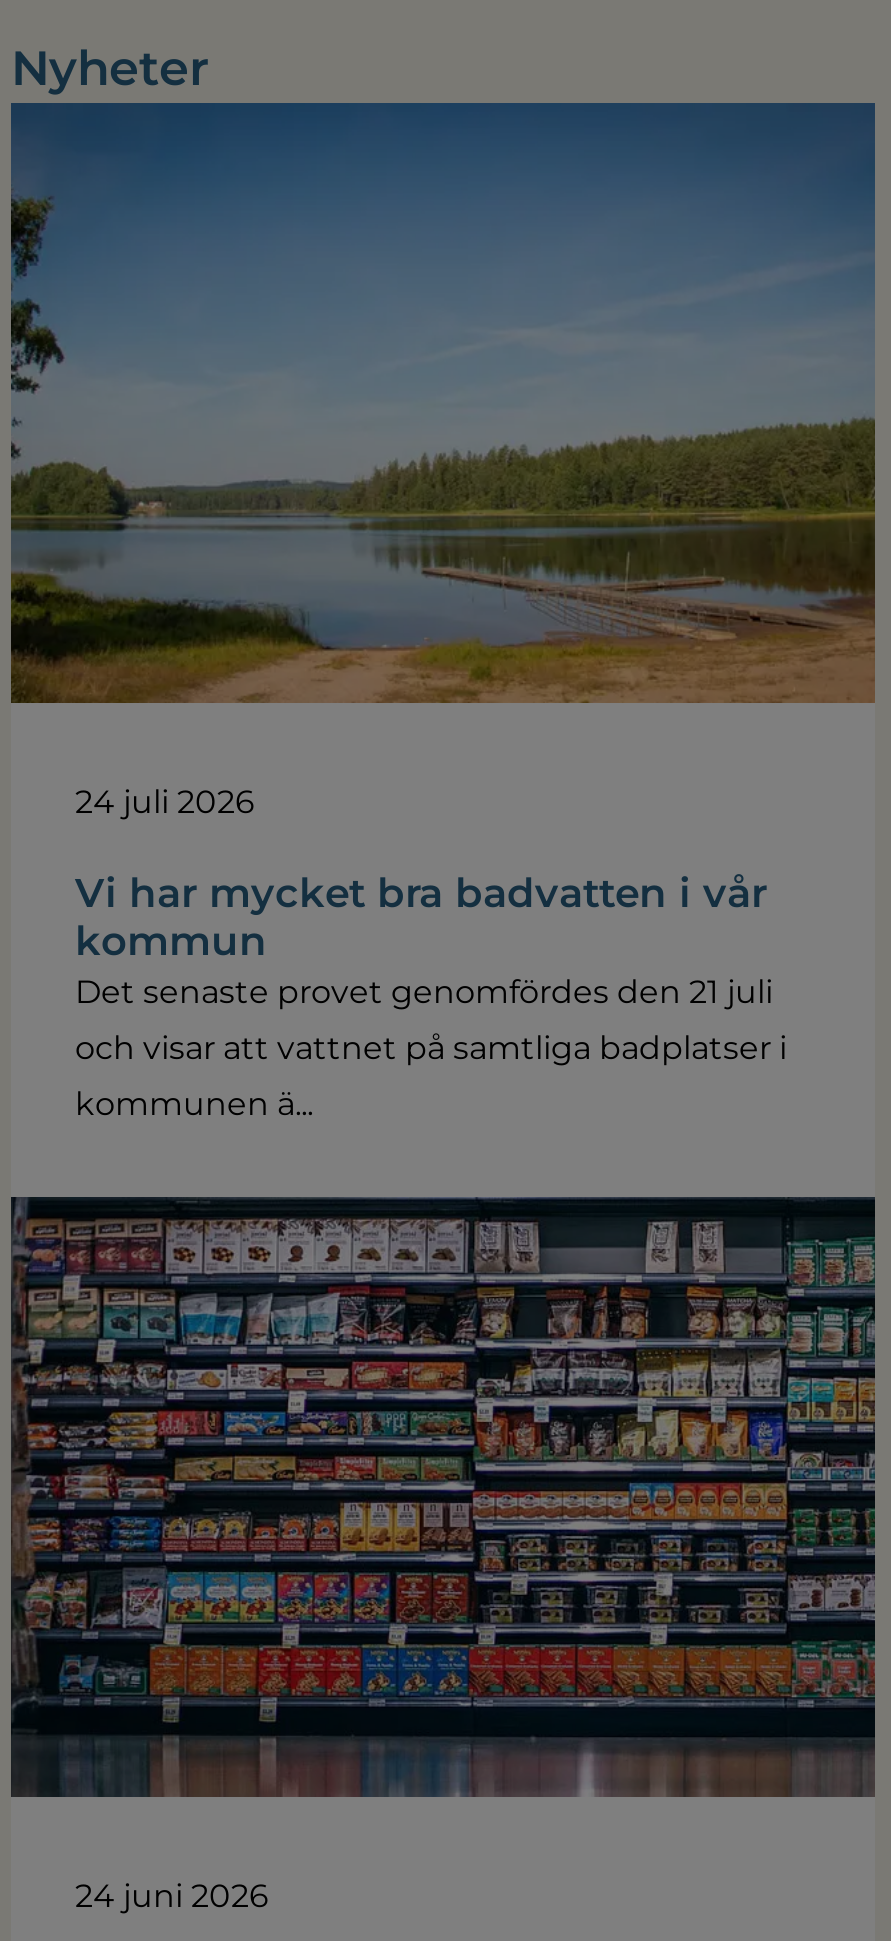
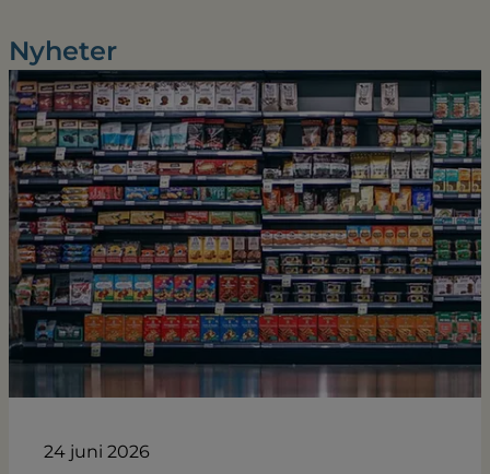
[9,101,877,1123] [image] | 24 juli 2026 | Vi har mycket bra badvatten i vår | kommun | Det senaste provet genomfördes den 21 juli | och visar att vattnet på samtliga badplatser i | kommunen ä... -> none

